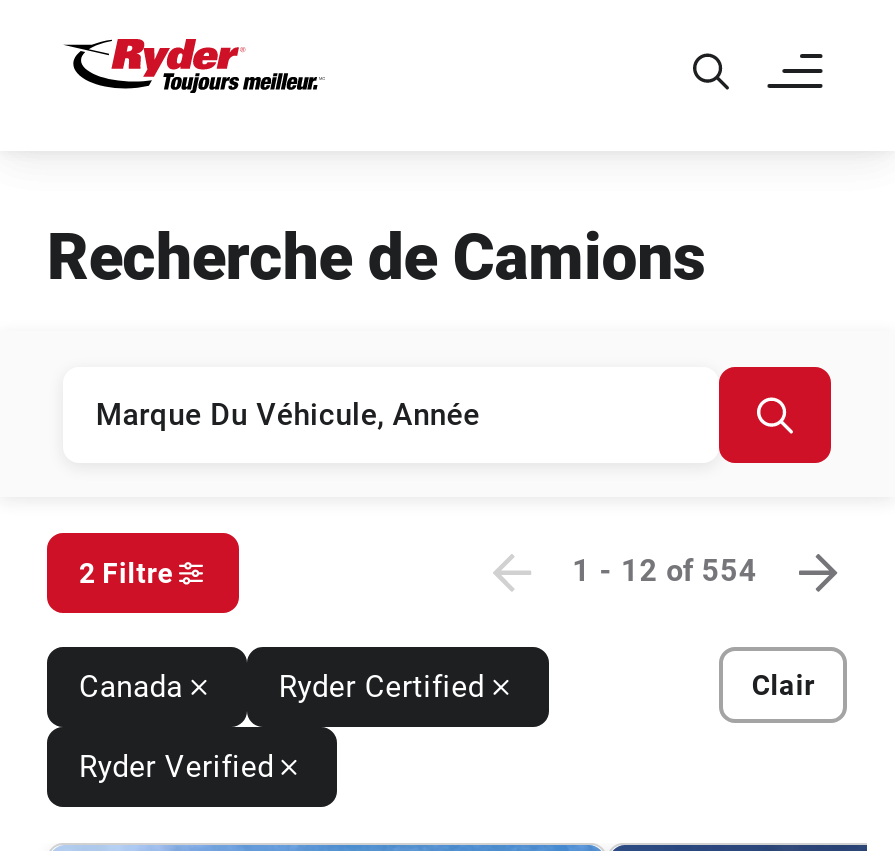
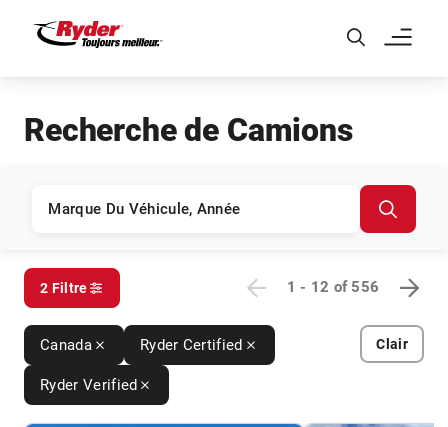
[572,554,757,590] 1 - 12 of 554 -> [287,278,379,296] 1 - 12 of 556

